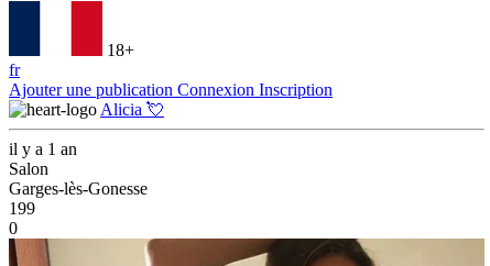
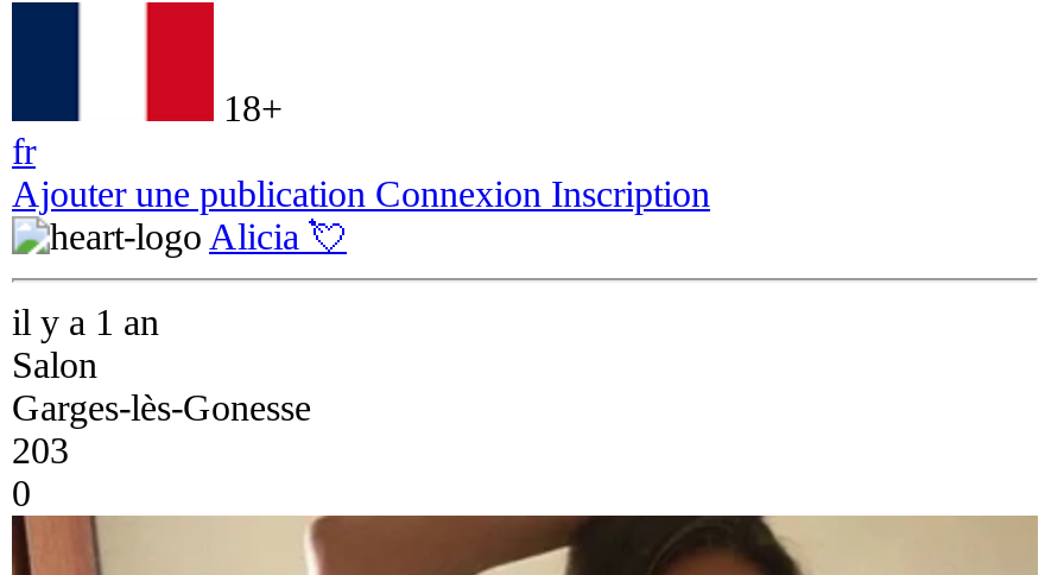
[9,199,35,218] 199 -> [12,430,69,470] 203

